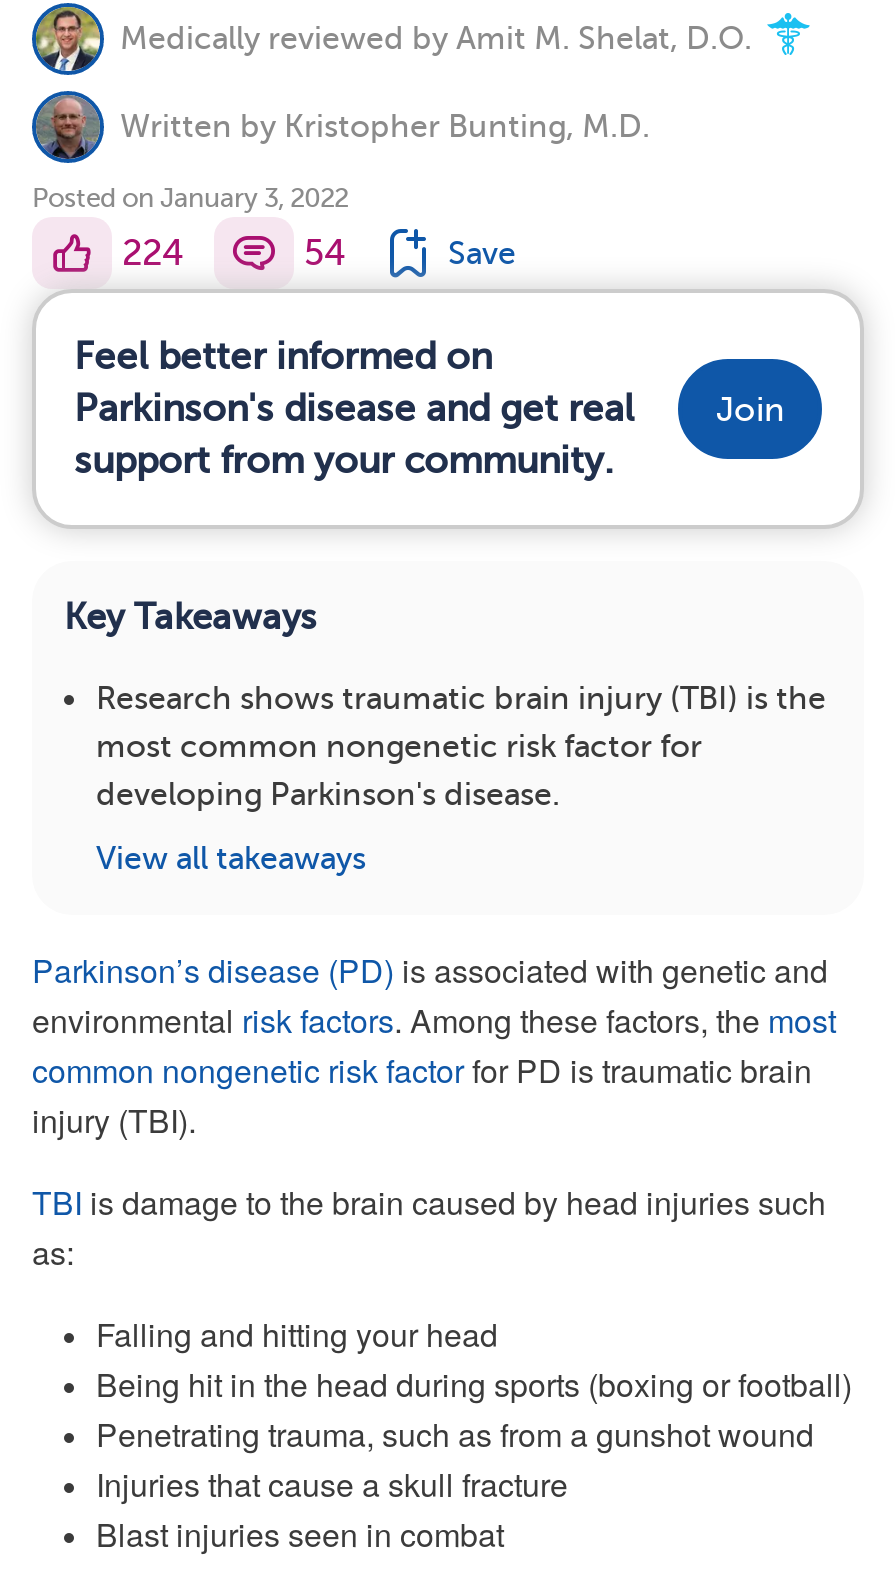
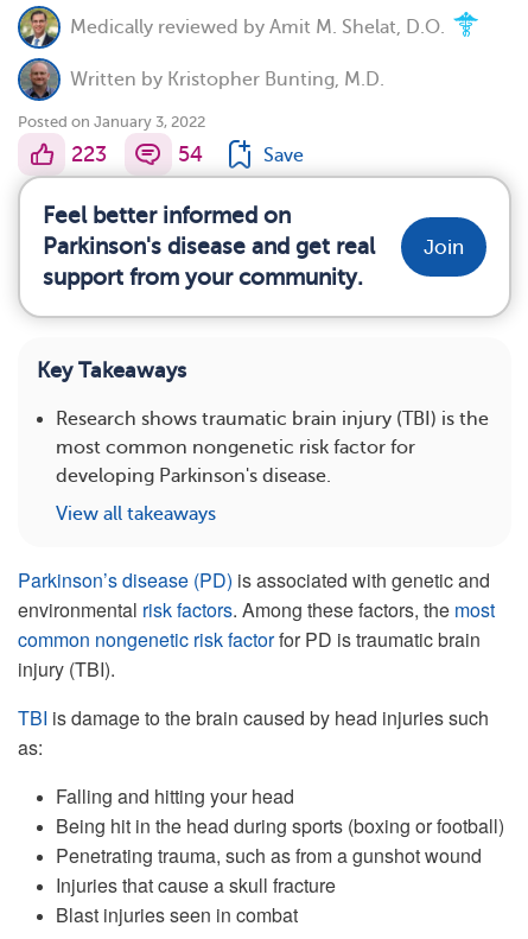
[122,232,184,272] 224 -> [71,142,107,166] 223

